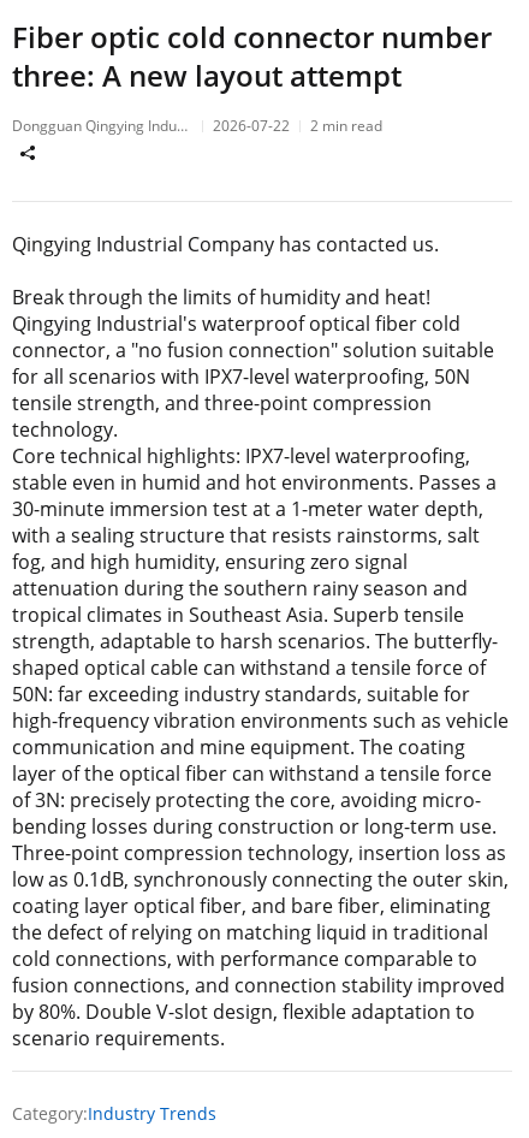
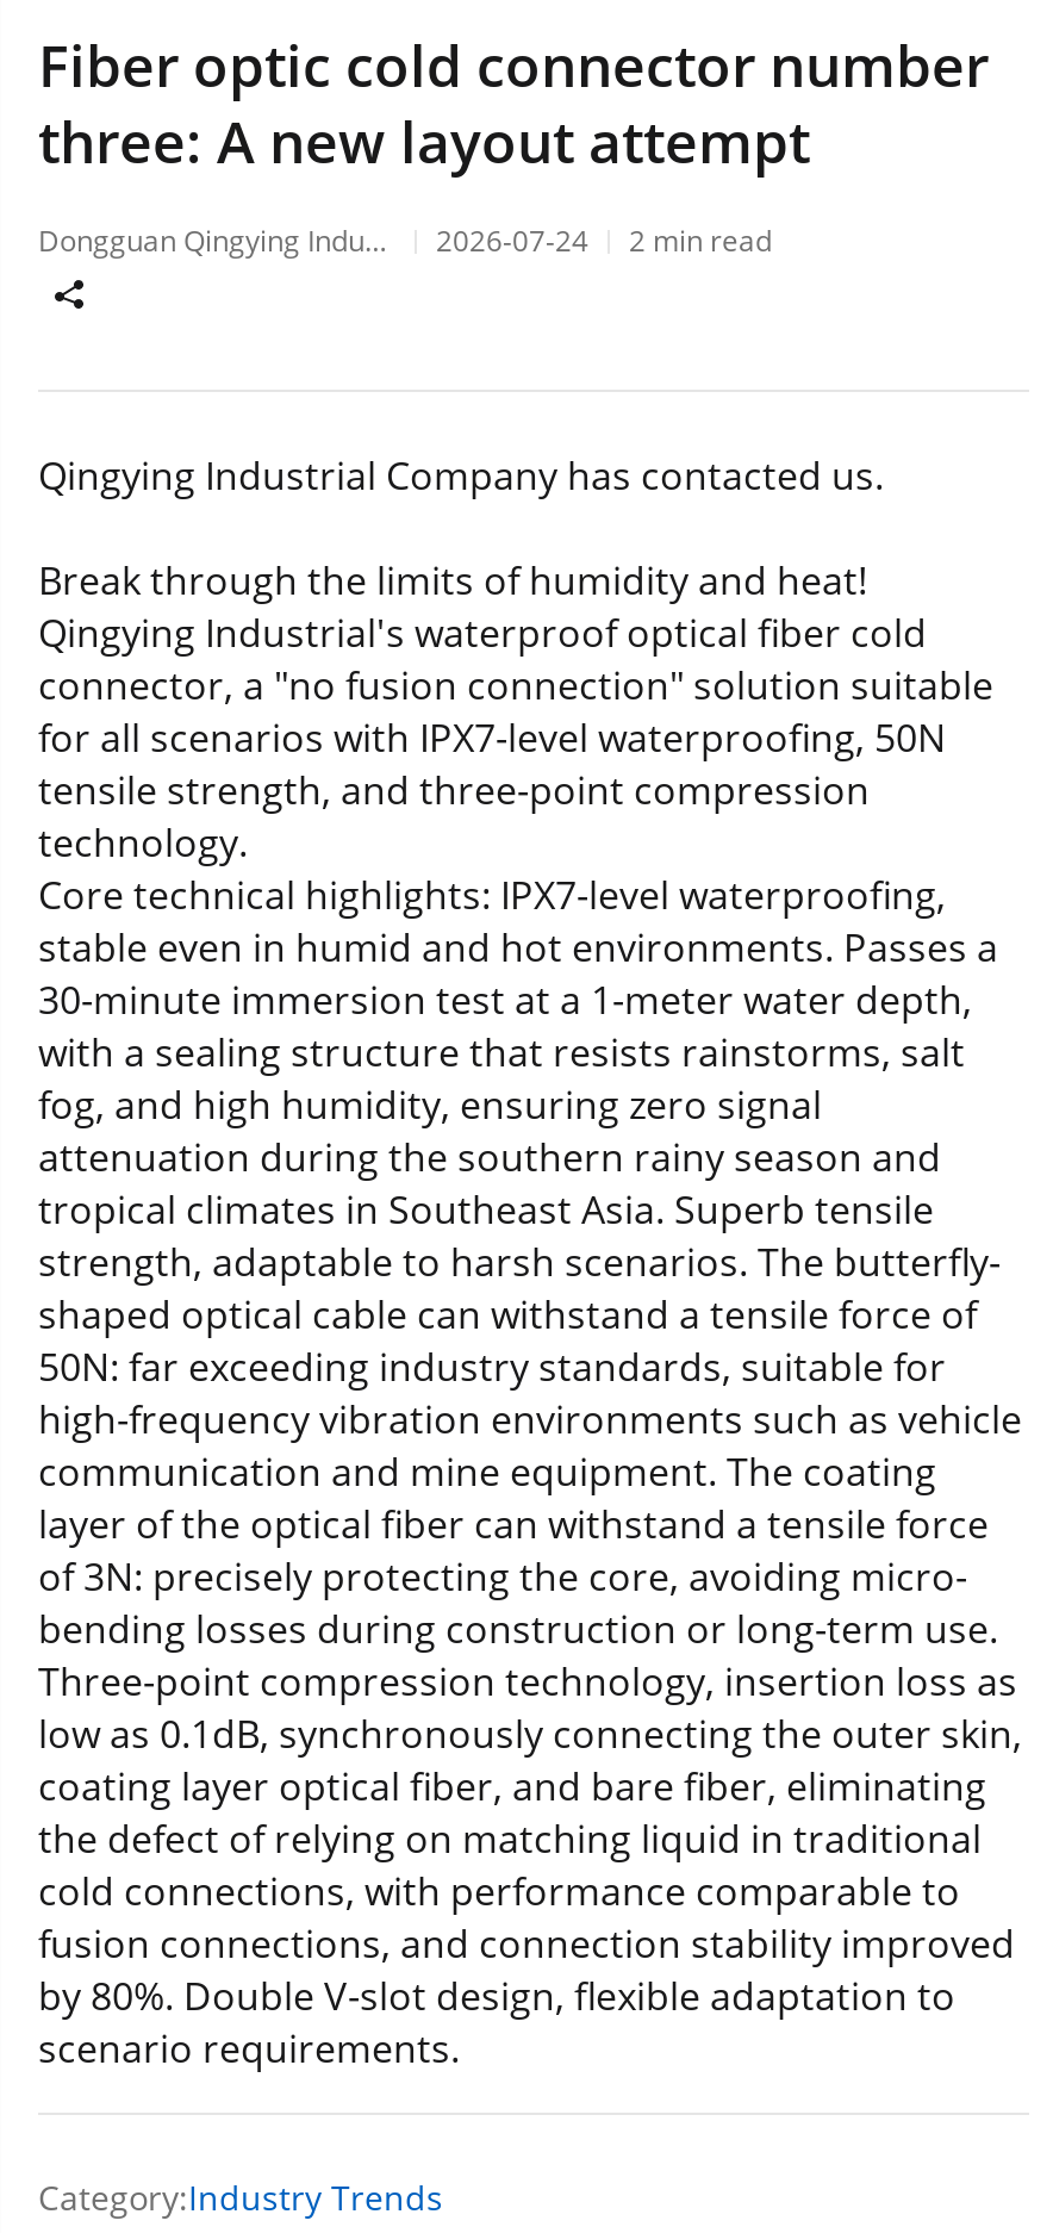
[213,115,290,136] 2026-07-22 -> [436,220,588,261] 2026-07-24

